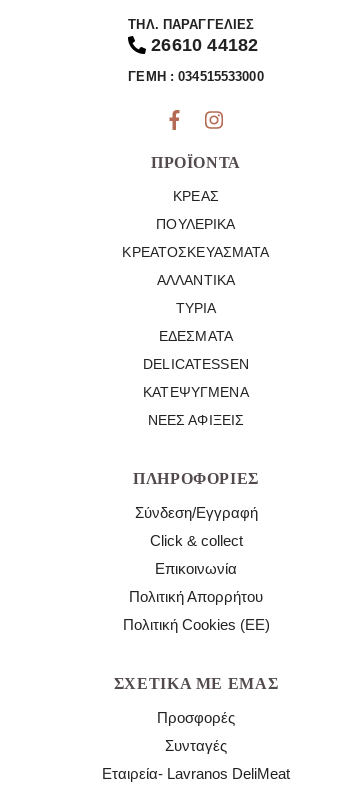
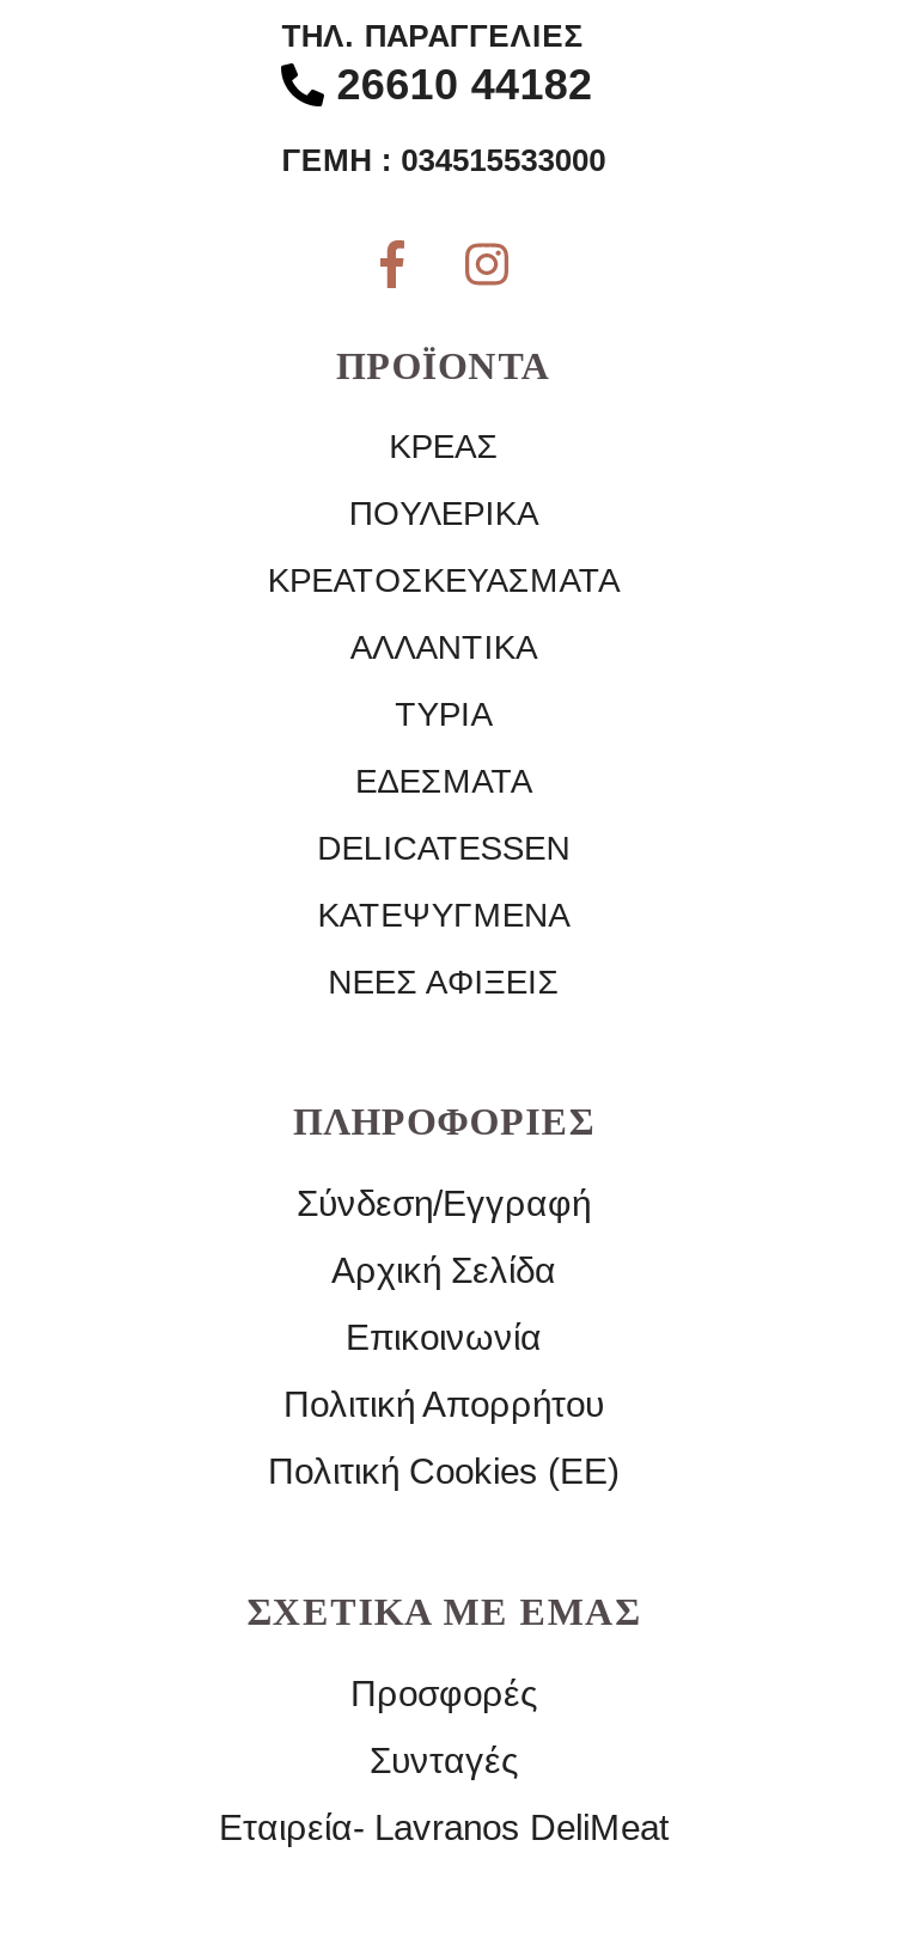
[149,532,242,549] Click & collect -> [331,1250,556,1290] Αρχική Σελίδα

